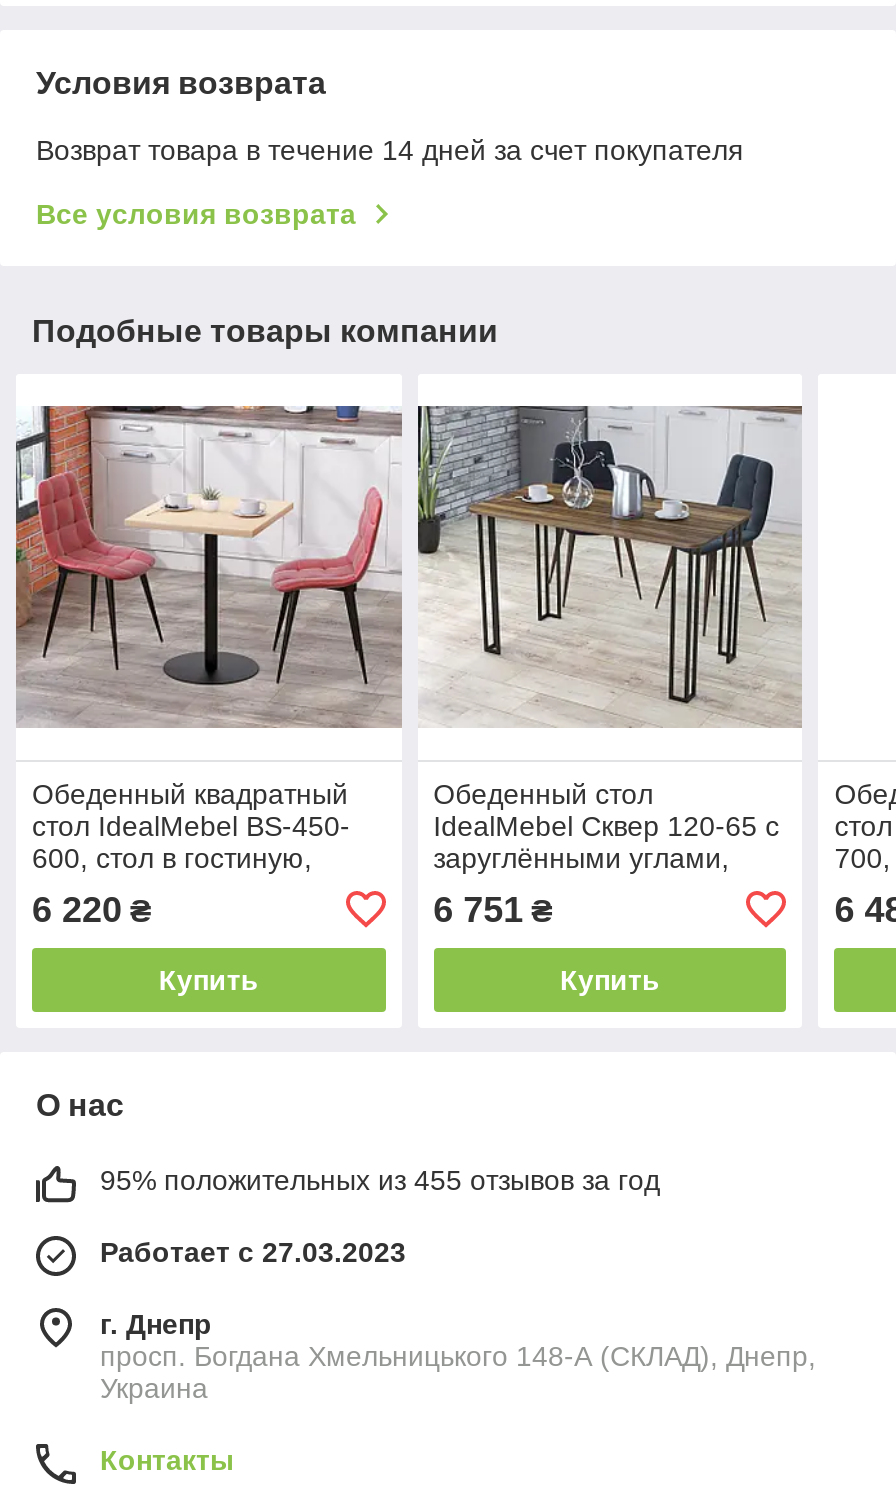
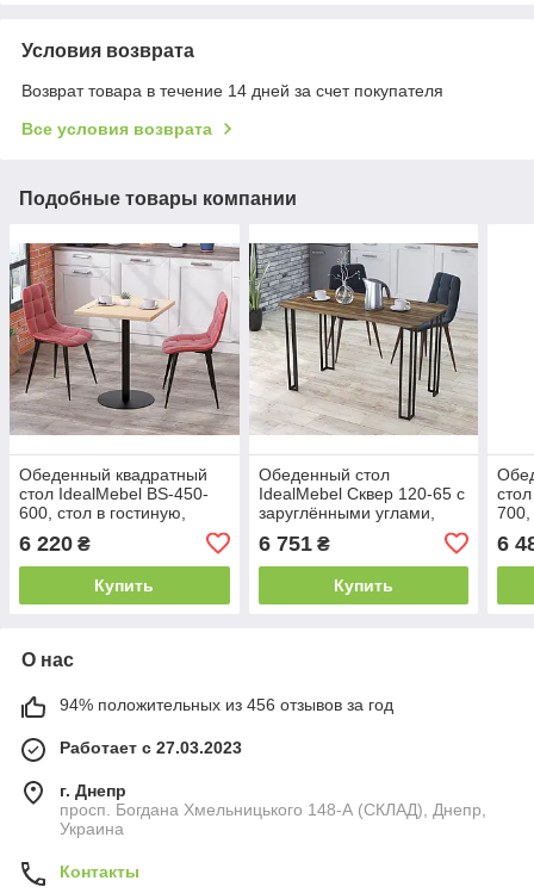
[100,1164,660,1196] 95% положительных из 455 отзывов за год -> [60,695,393,714] 94% положительных из 456 отзывов за год

